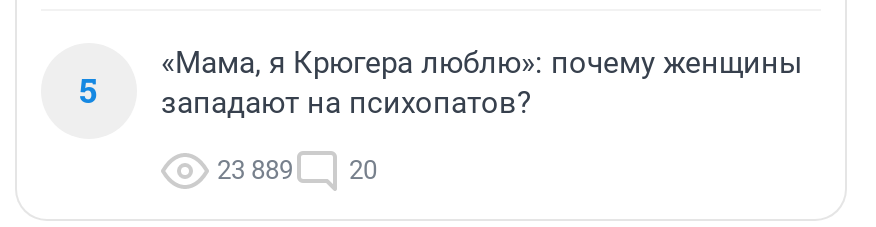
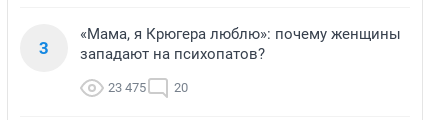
[79,67,531,121] 5 западают на психопатов? -> [39,36,265,63] 3 западают на психопатов?
[217,155,377,185] 23 889 20 -> [108,80,188,95] 23 475 20

